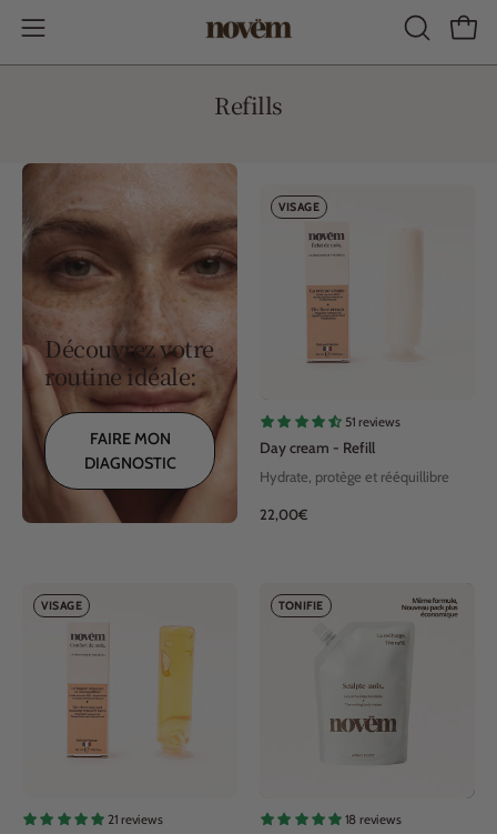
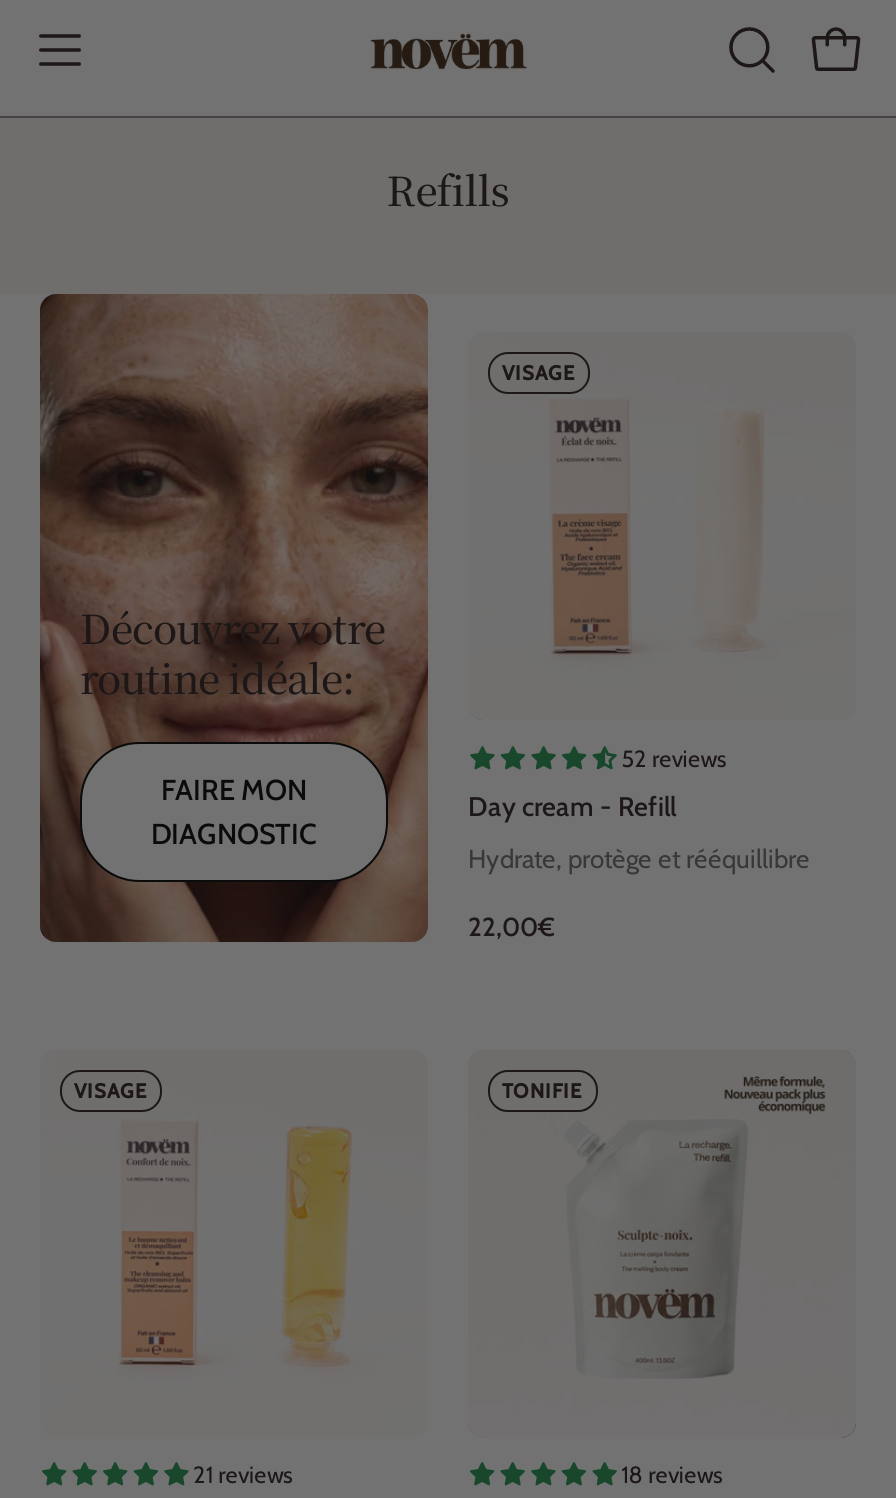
[344,412,399,428] 51 reviews -> [621,743,726,772] 52 reviews

